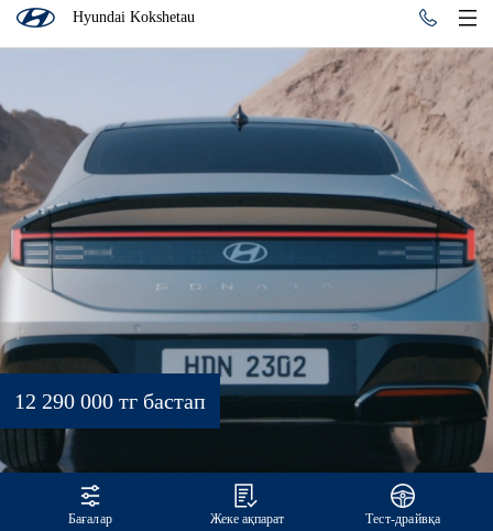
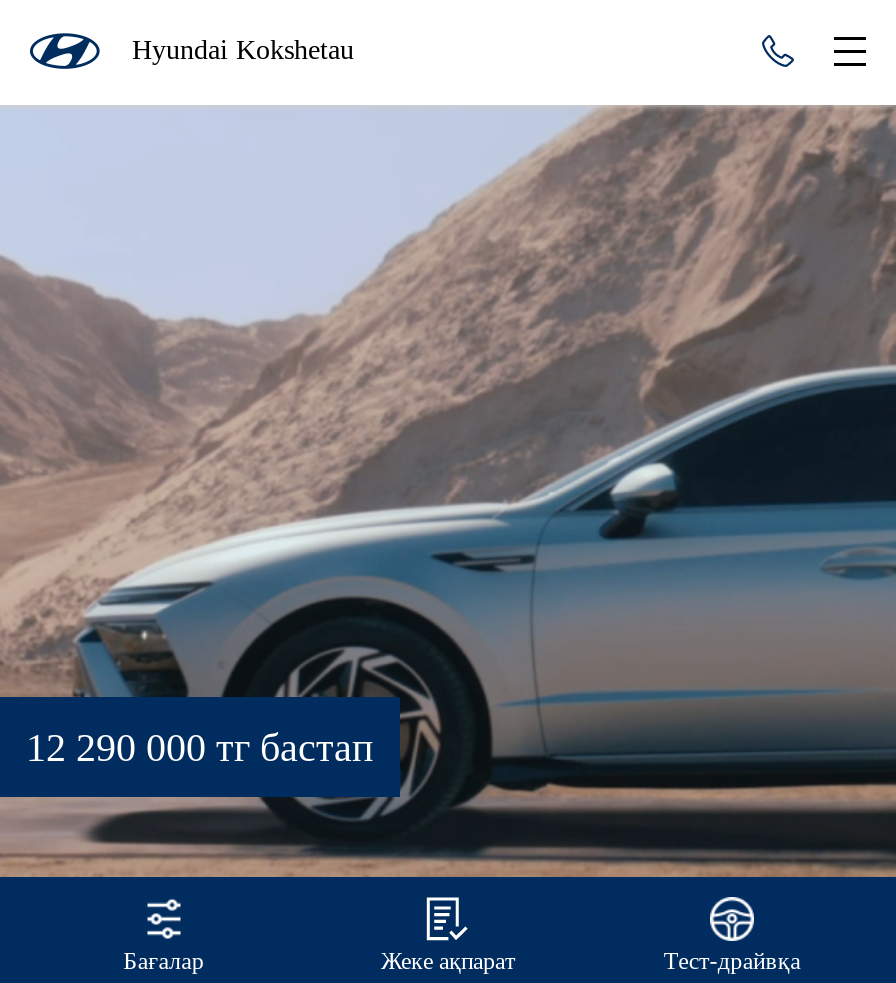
[3,47,490,473] [image] -> [6,107,890,879] [image]

